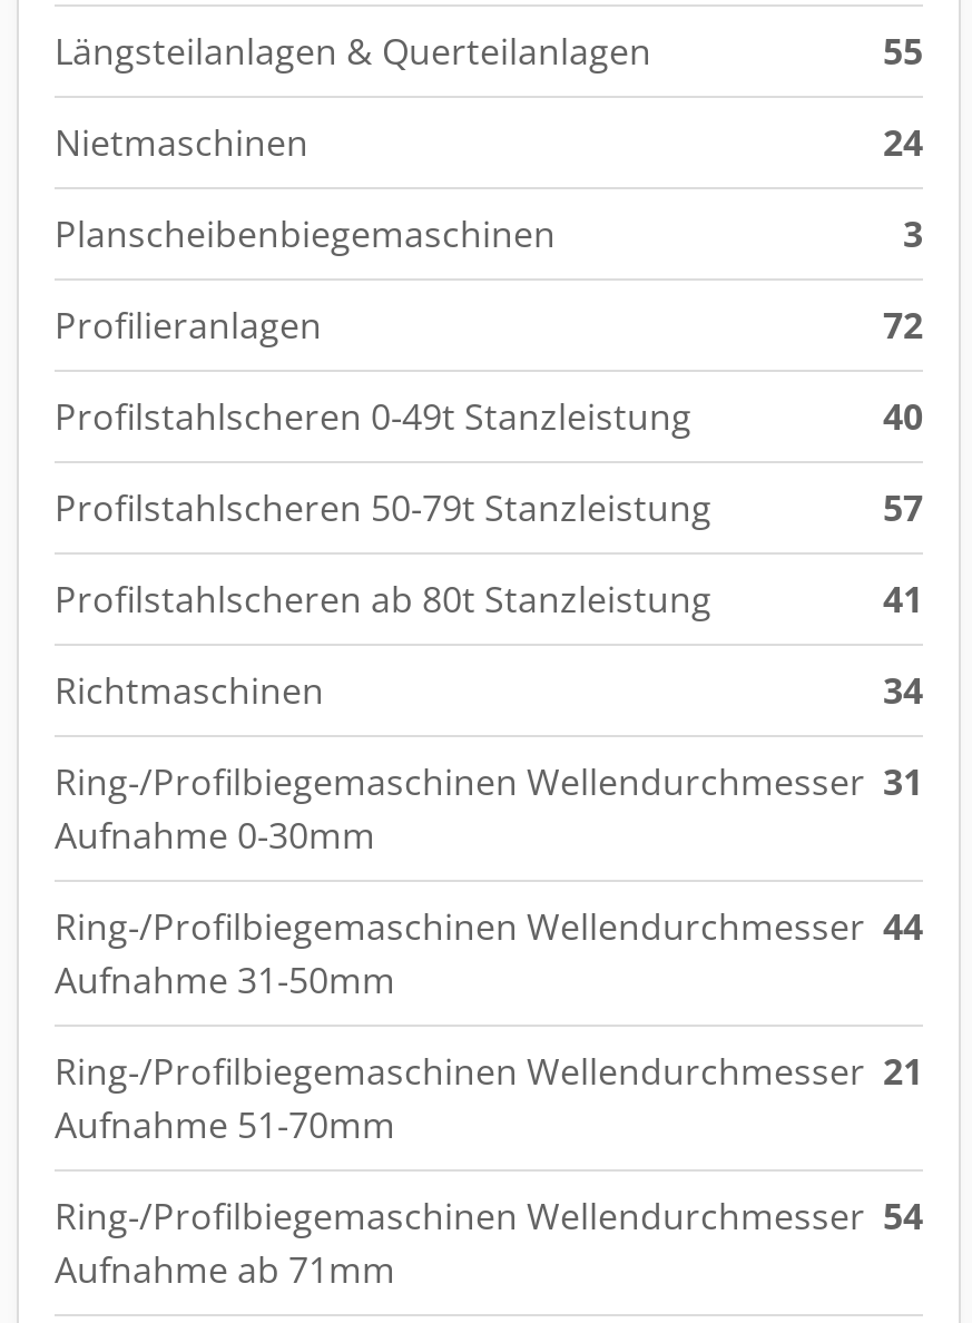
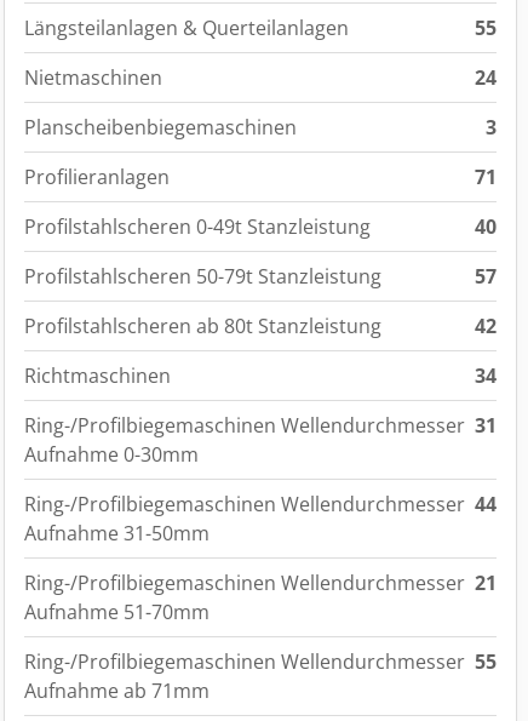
[883,301,923,350] 72 -> [475,164,497,190] 71
[883,575,923,624] 41 -> [475,313,497,339] 42
[55,1192,923,1241] Ring-/Profilbiegemaschinen Wellendurchmesser 54 -> [24,648,497,675] Ring-/Profilbiegemaschinen Wellendurchmesser 55

